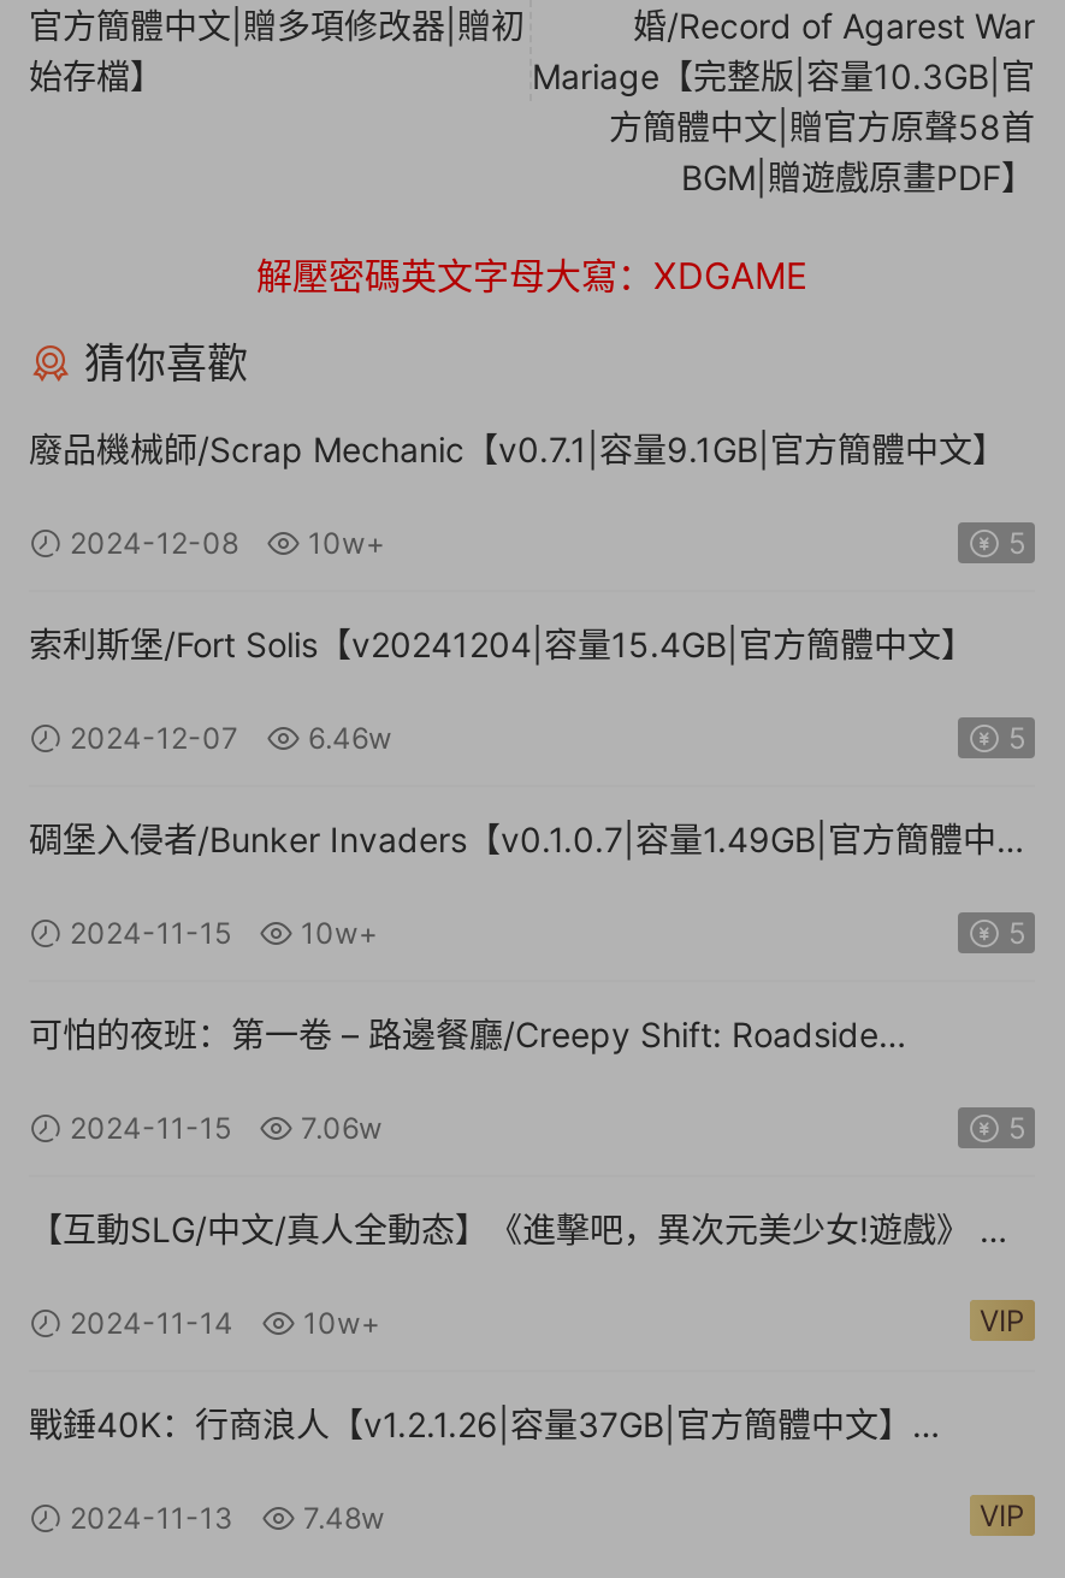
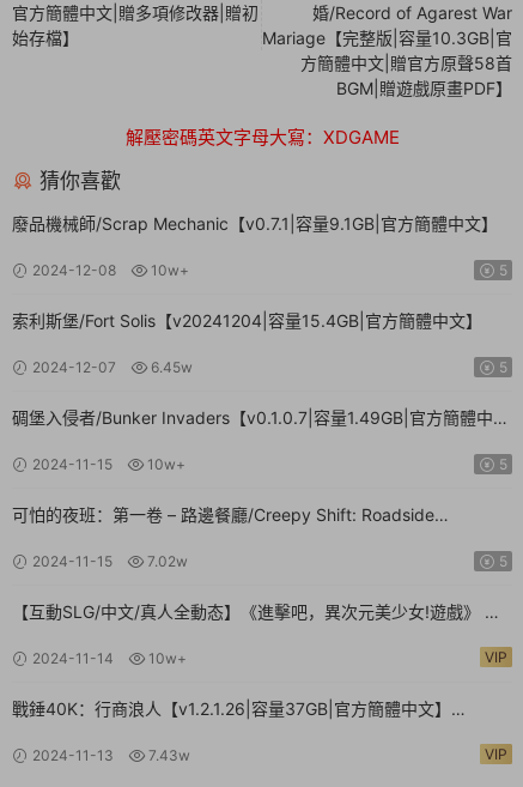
[63,720,392,756] 2024-12-07 6.46w -> [29,358,193,376] 2024-12-07 6.45w
[63,1110,383,1146] 2024-11-15 7.06w -> [29,552,188,570] 2024-11-15 7.02w
[63,1500,385,1536] 2024-11-13 7.48w -> [29,746,190,764] 2024-11-13 7.43w

